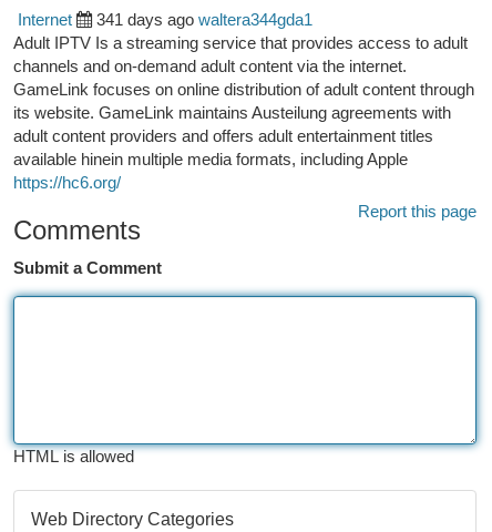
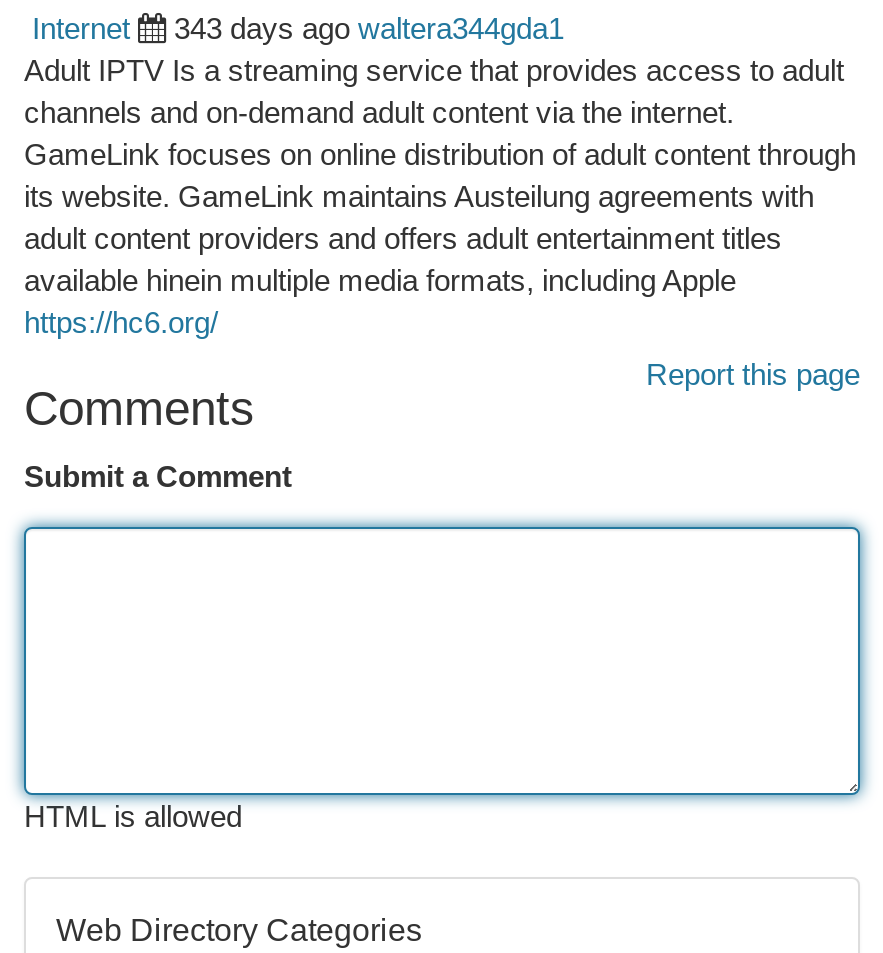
[96,10,312,29] 341 days ago waltera344gda1 -> [174,11,564,45] 343 days ago waltera344gda1

